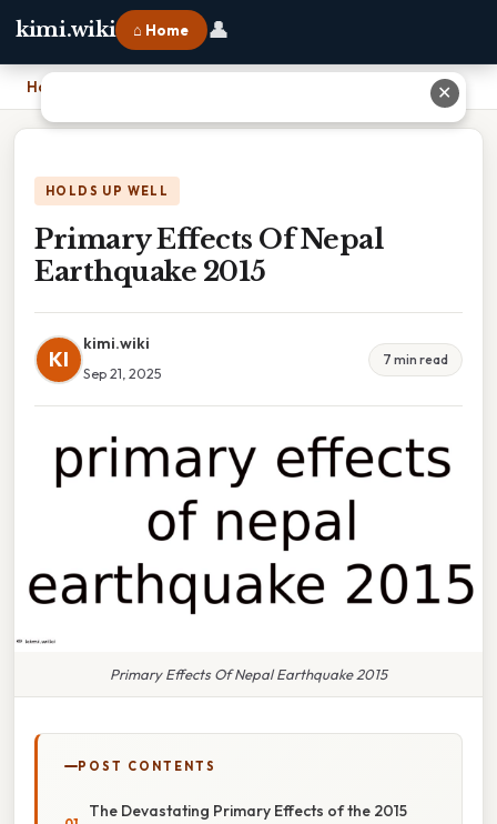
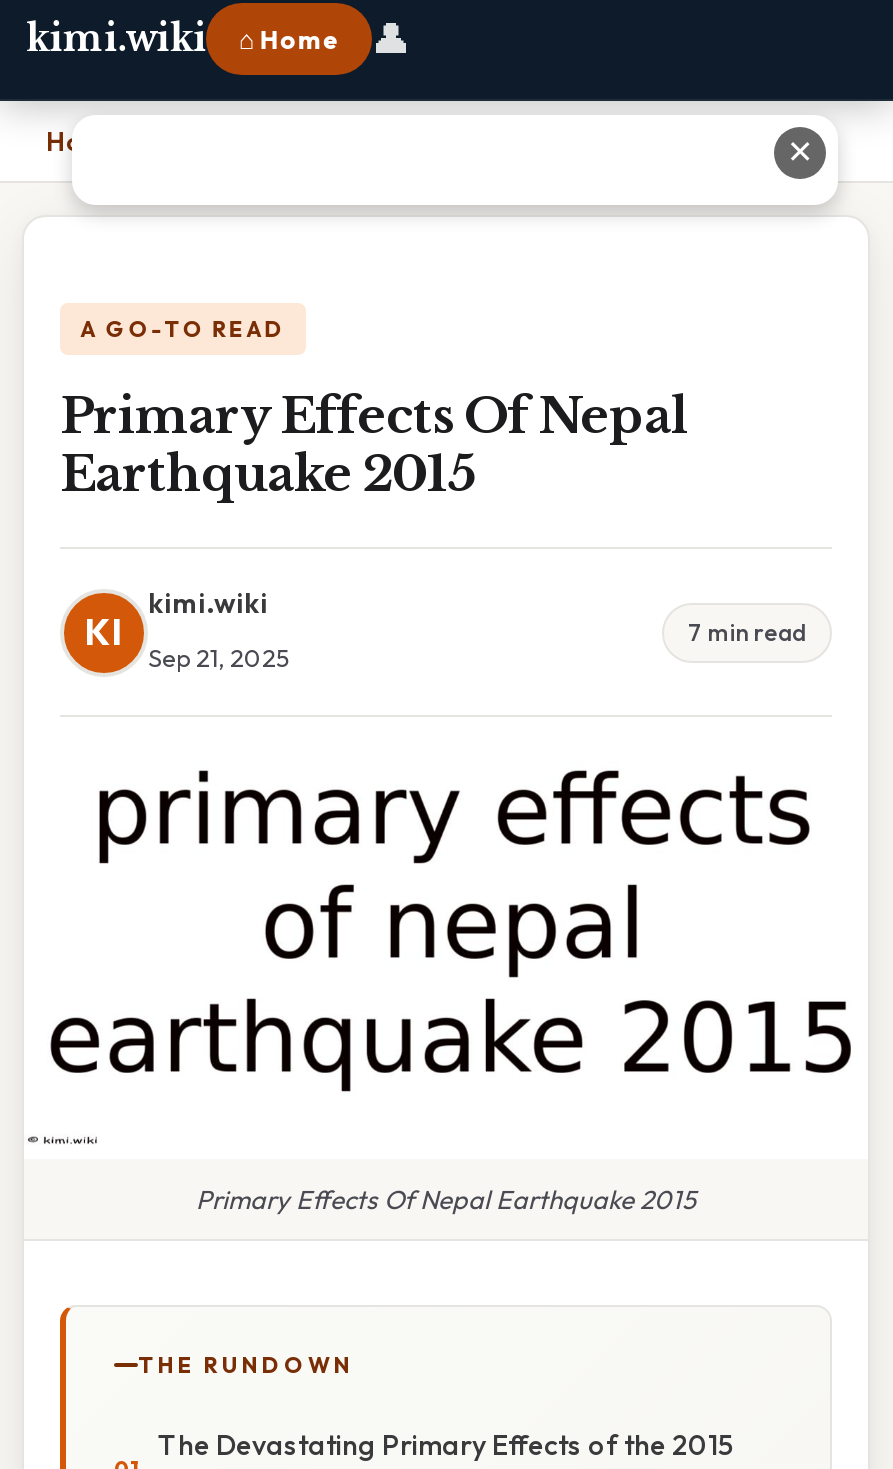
[45,183,169,199] HOLDS UP WELL -> [80,315,286,343] A GO-TO READ
[78,758,216,774] POST CONTENTS -> [138,1351,354,1379] THE RUNDOWN

